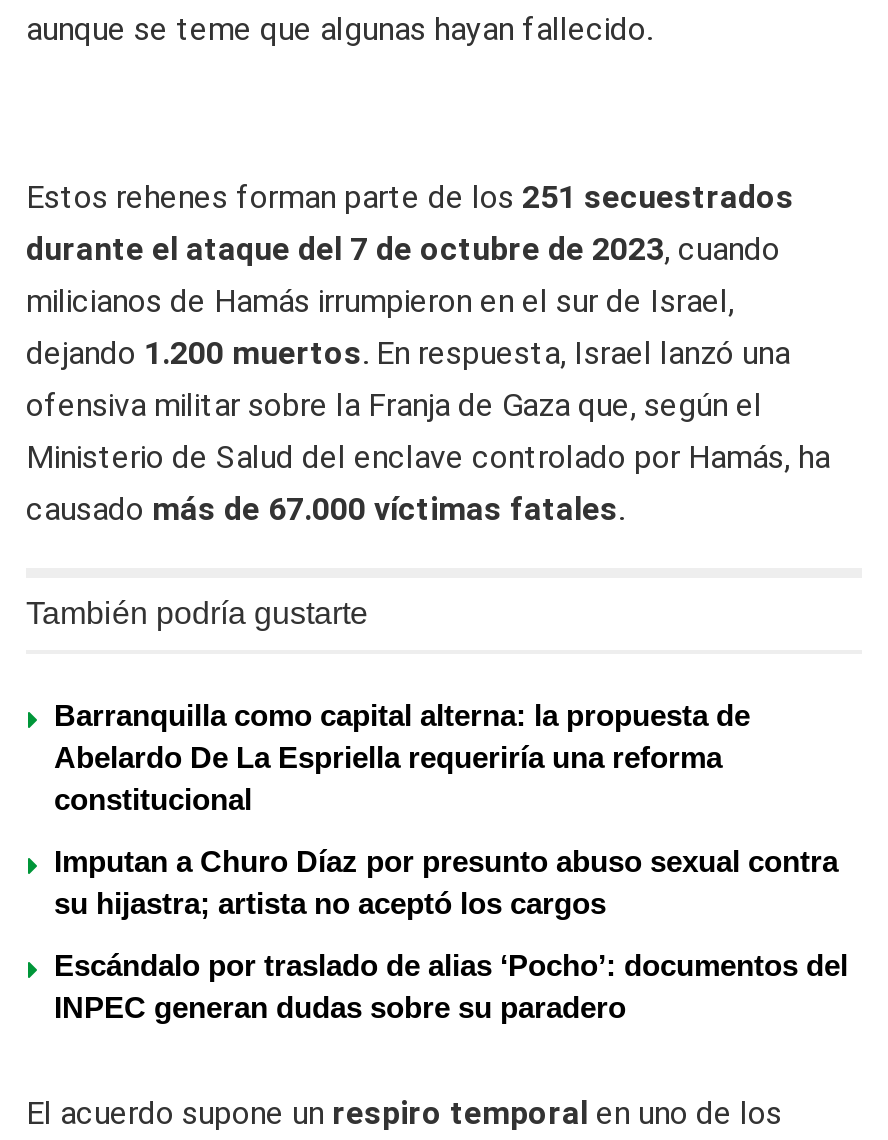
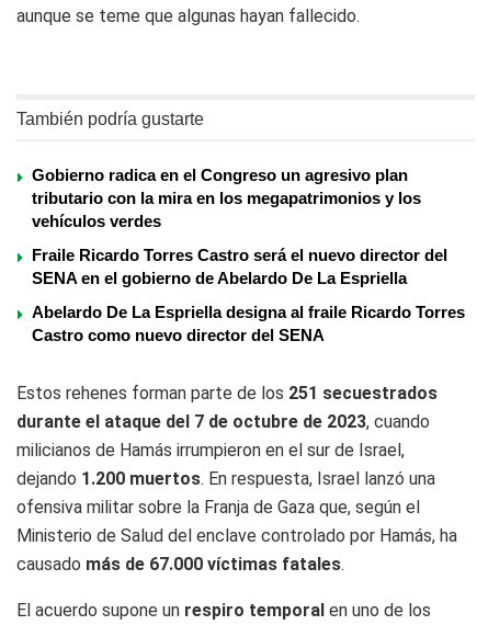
none -> [32,165,465,344] Gobierno radica en el Congreso un agresivo plan | tributario con la mira en los megapatrimonios y los | vehículos verdes | Fraile Ricardo Torres Castro será el nuevo director del | SENA en el gobierno de Abelardo De La Espriella | Abelardo De La Espriella designa al fraile Ricardo Torres | Castro como nuevo director del SENA
moved [26,178,830,528] -> [16,382,457,574]: Estos rehenes forman parte de los 251 secuestrados | durante el ataque del 7 de octubre de 2023, cuando | milicianos de Hamás irrumpieron en el sur de Israel, | dejando 1.200 muertos. En respuesta, Israel lanzó una | ofensiva militar sobre la Franja de Gaza que, según el | Ministerio de Salud del enclave controlado por Hamás, ha | causado más de 67.000 víctimas fatales.
moved [26,596,368,630] -> [16,109,204,128]: También podría gustarte
[54,698,848,1024] Barranquilla como capital alterna: la propuesta de | Abelardo De La Espriella requeriría una reforma | constitucional | Imputan a Churo Díaz por presunto abuso sexual contra | su hijastra; artista no aceptó los cargos | Escándalo por traslado de alias ‘Pocho’: documentos del | INPEC generan dudas sobre su paradero -> none

